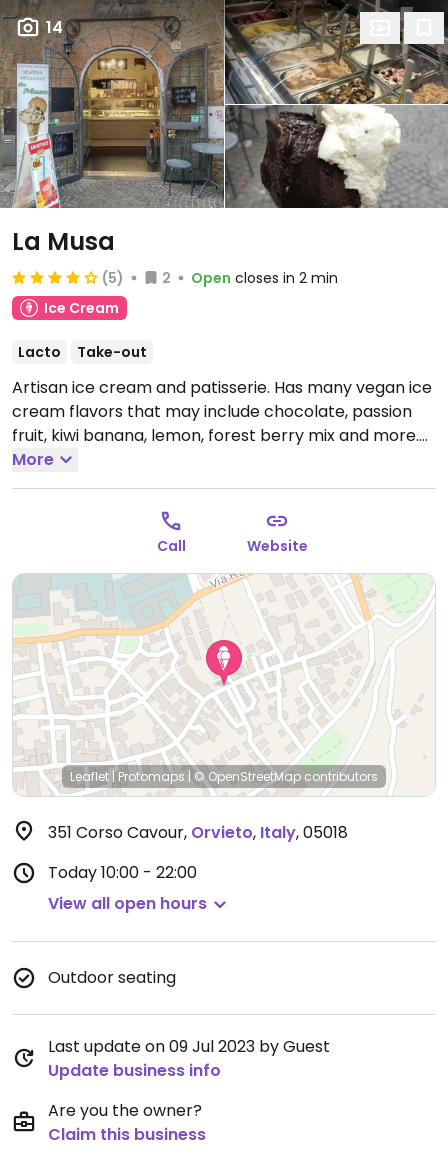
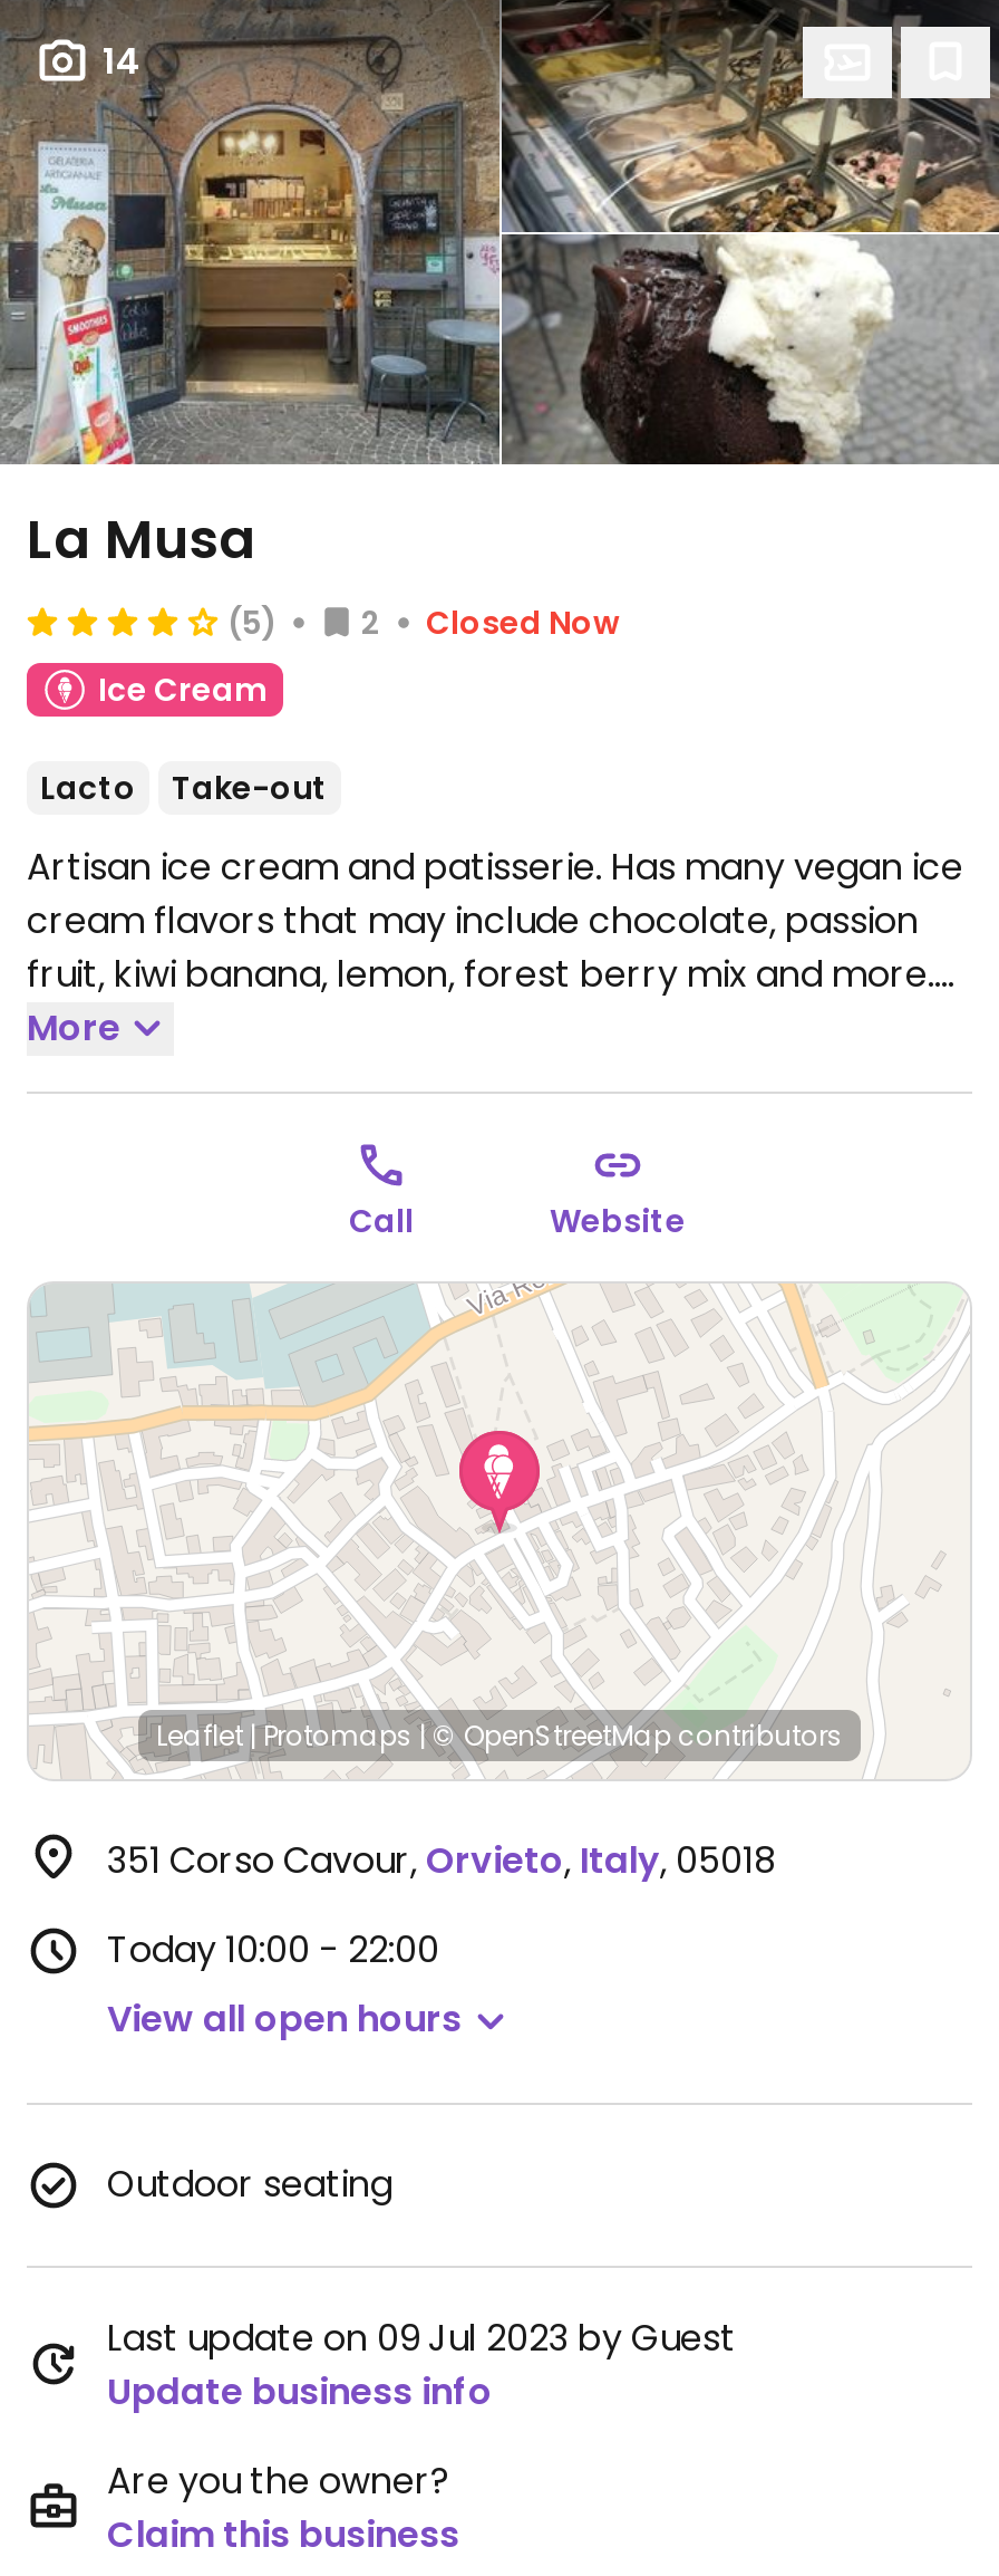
[191,268,338,288] Open closes in 2 min -> [426,599,620,644] Closed Now

